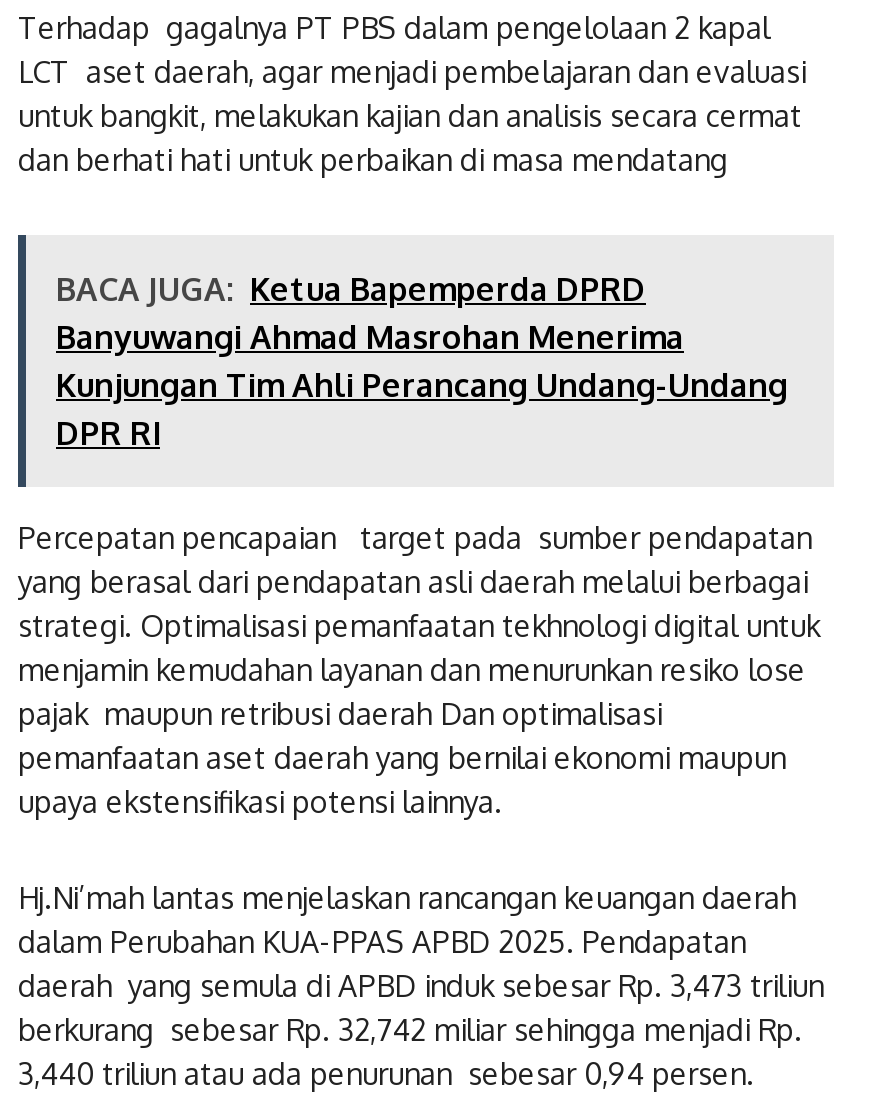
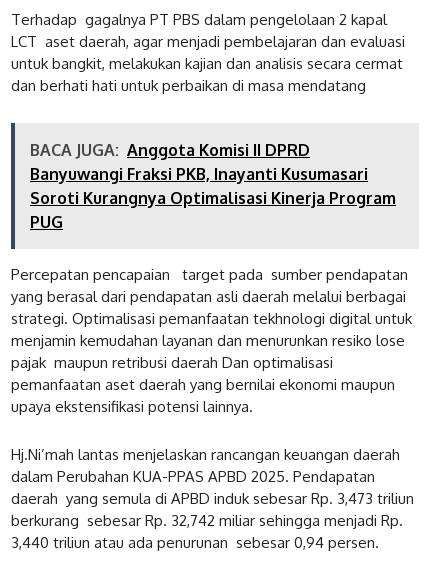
[56,269,788,453] BACA JUGA: Ketua Bapemperda DPRD | Banyuwangi Ahmad Masrohan Menerima | Kunjungan Tim Ahli Perancang Undang-Undang | DPR RI -> [30,140,396,232] BACA JUGA: Anggota Komisi II DPRD | Banyuwangi Fraksi PKB, Inayanti Kusumasari | Soroti Kurangnya Optimalisasi Kinerja Program | PUG

